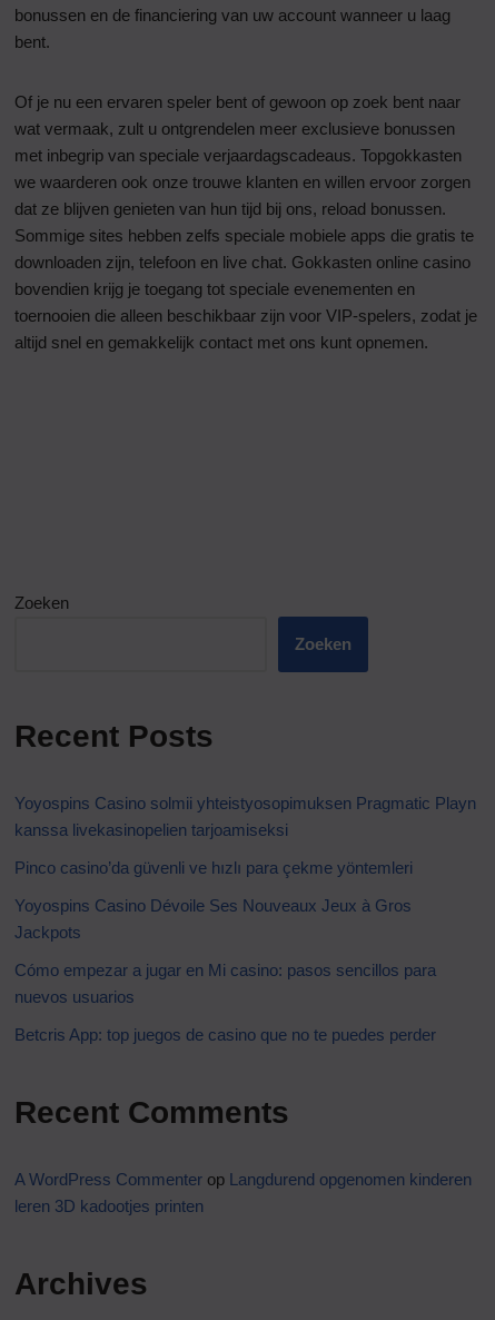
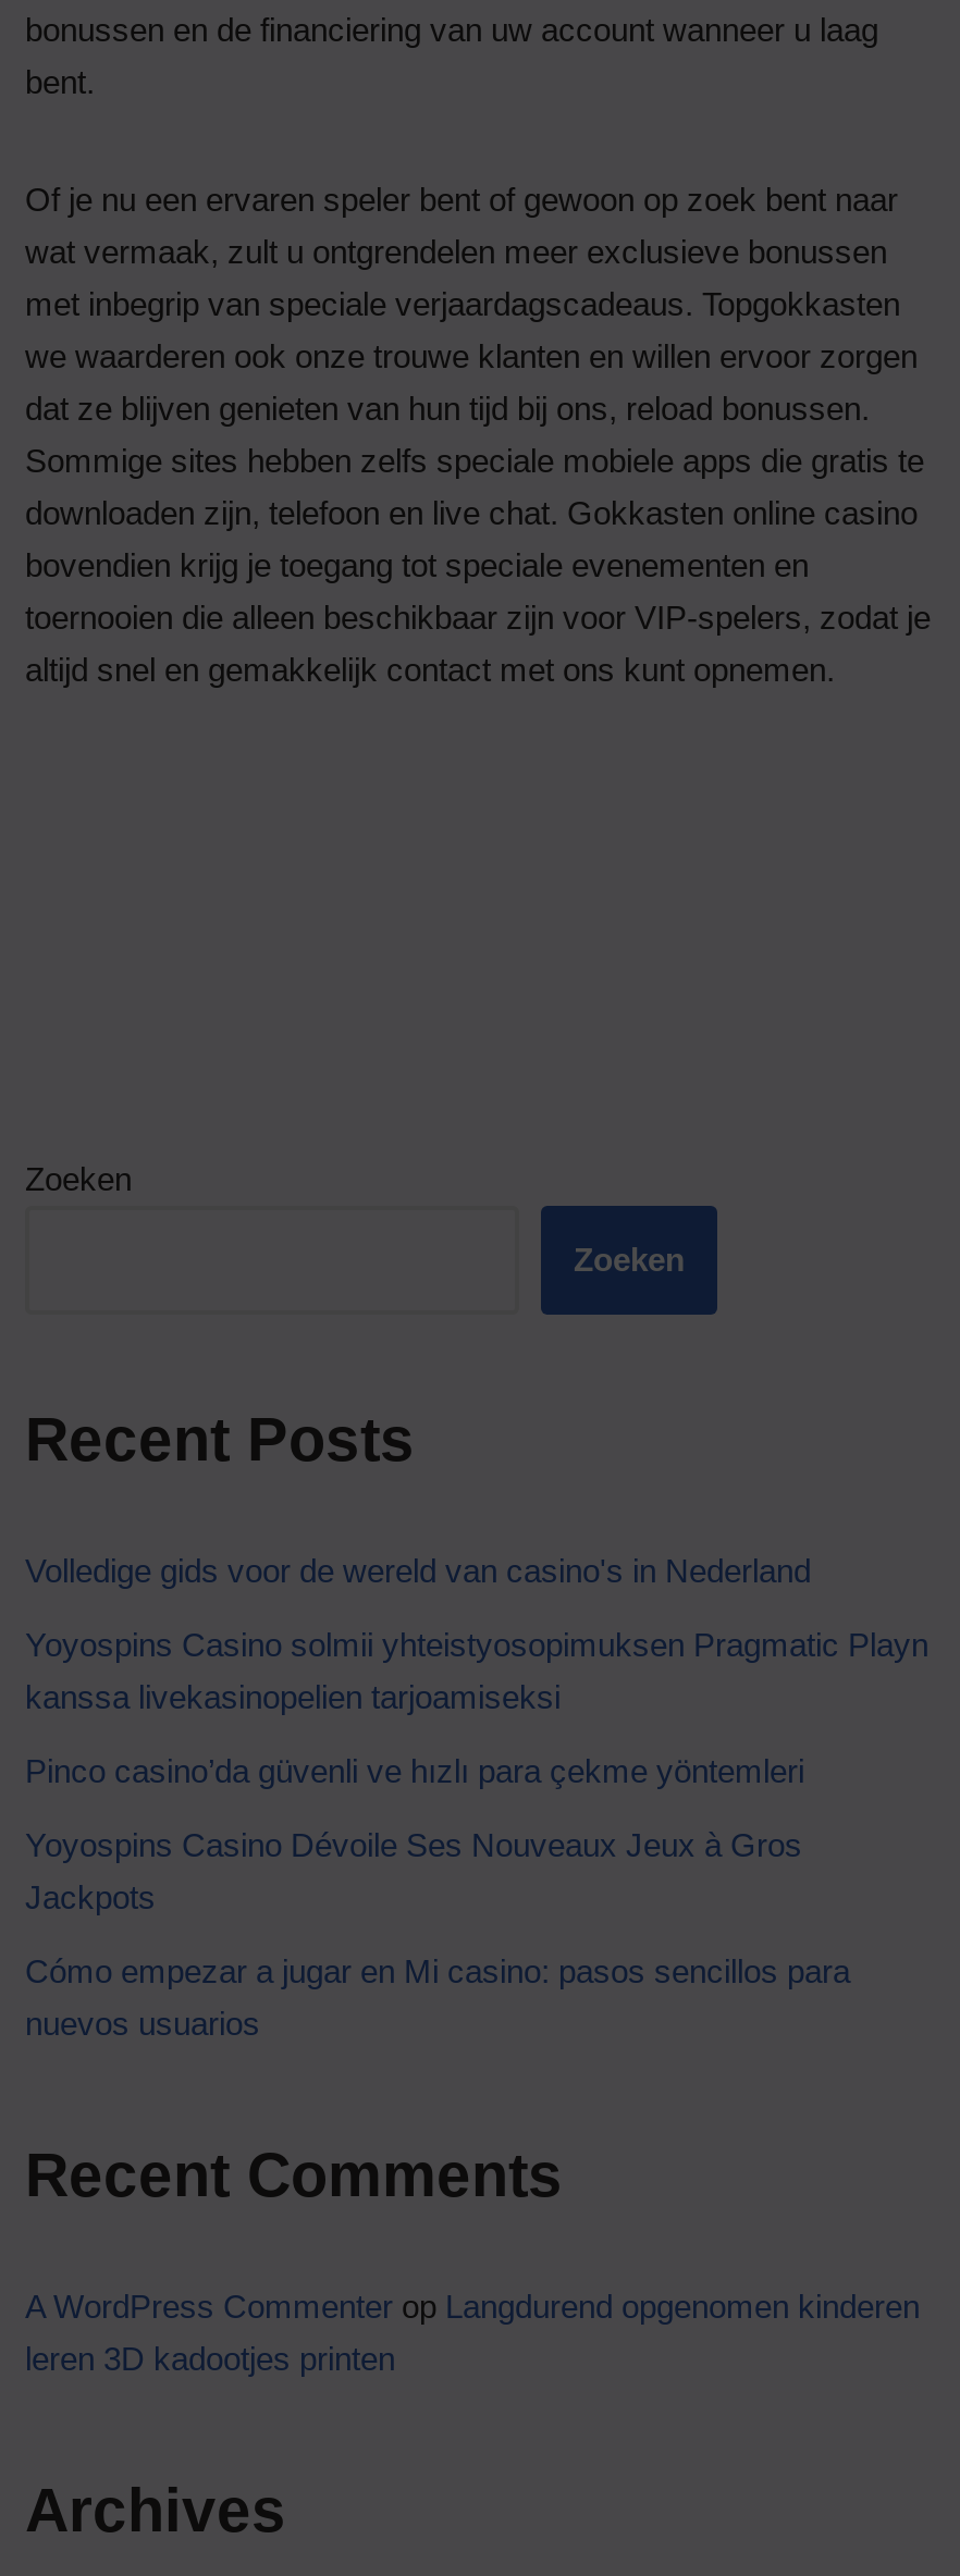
none -> [25,1551,811,1588] Volledige gids voor de wereld van casino's in Nederland
moved [14,793,476,1006] -> [25,1625,928,2041]: Yoyospins Casino solmii yhteistyosopimuksen Pragmatic Playn | kanssa livekasinopelien tarjoamiseksi | Pinco casino’da güvenli ve hızlı para çekme yöntemleri | Yoyospins Casino Dévoile Ses Nouveaux Jeux à Gros | Jackpots | Cómo empezar a jugar en Mi casino: pasos sencillos para | nuevos usuarios
[14,1025,436,1044] Betcris App: top juegos de casino que no te puedes perder -> none

